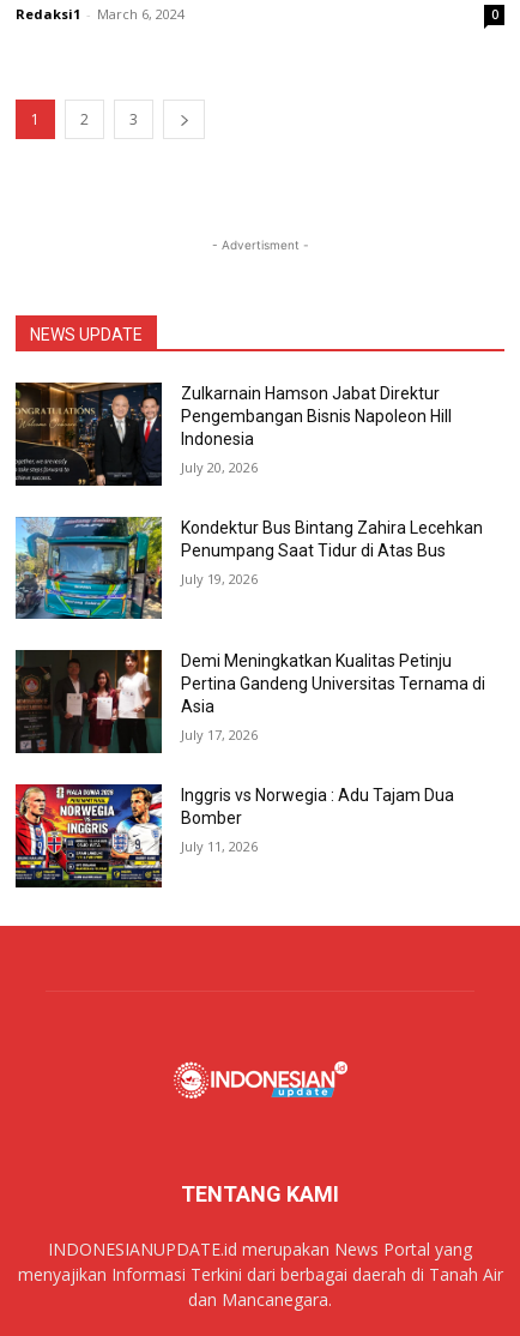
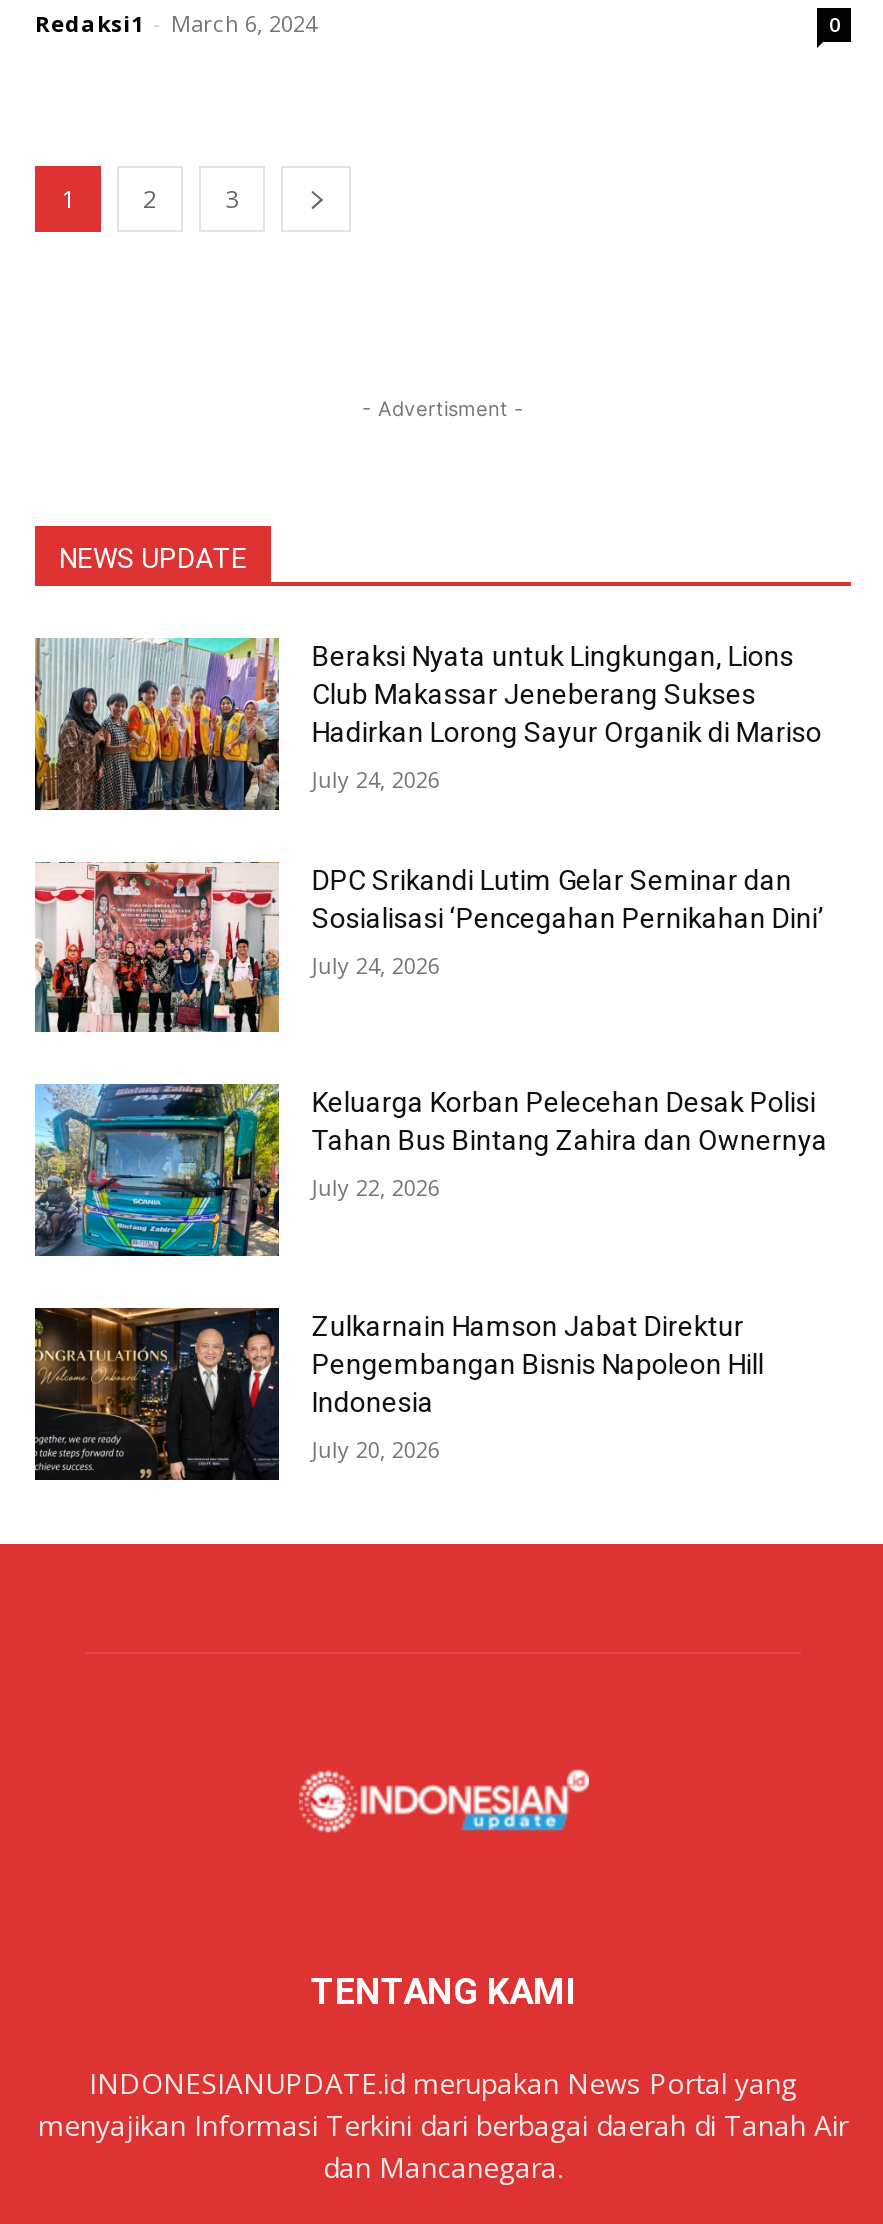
none -> [33,636,824,979] [image] | Beraksi Nyata untuk Lingkungan, Lions | Club Makassar Jeneberang Sukses | Hadirkan Lorong Sayur Organik di Mariso | July 24, 2026 | DPC Srikandi Lutim Gelar Seminar dan | Sosialisasi ‘Pencegahan Pernikahan Dini’ | July 24, 2026
none -> [35,860,281,1034] [image]
none -> [312,1087,828,1203] Keluarga Korban Pelecehan Desak Polisi | Tahan Bus Bintang Zahira dan Ownernya | July 22, 2026
moved [13,380,452,487] -> [31,1304,764,1482]: [image] | Zulkarnain Hamson Jabat Direktur | Pengembangan Bisnis Napoleon Hill | Indonesia | July 20, 2026
moved [14,516,163,620] -> [33,1082,281,1258]: [image]
[181,518,483,587] Kondektur Bus Bintang Zahira Lecehkan | Penumpang Saat Tidur di Atas Bus | July 19, 2026 -> none
[14,649,486,855] [image] | Demi Meningkatkan Kualitas Petinju | Pertina Gandeng Universitas Ternama di | Asia | July 17, 2026 | Inggris vs Norwegia : Adu Tajam Dua | Bomber | July 11, 2026 -> none
[14,783,163,889] [image] -> none

